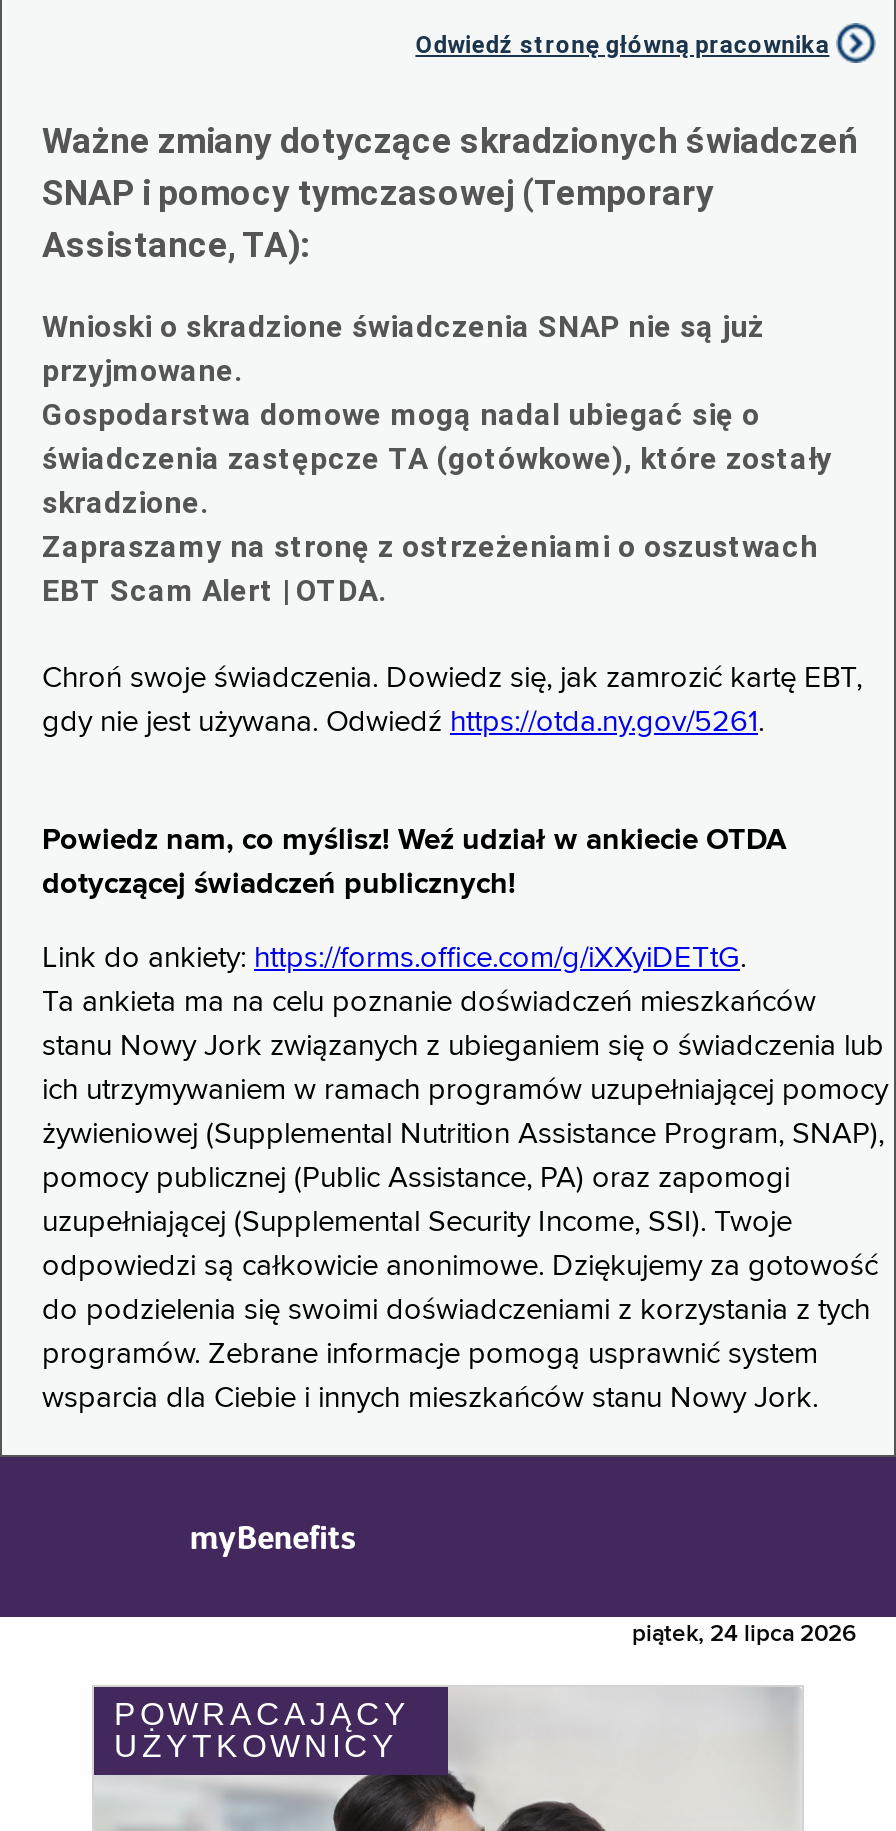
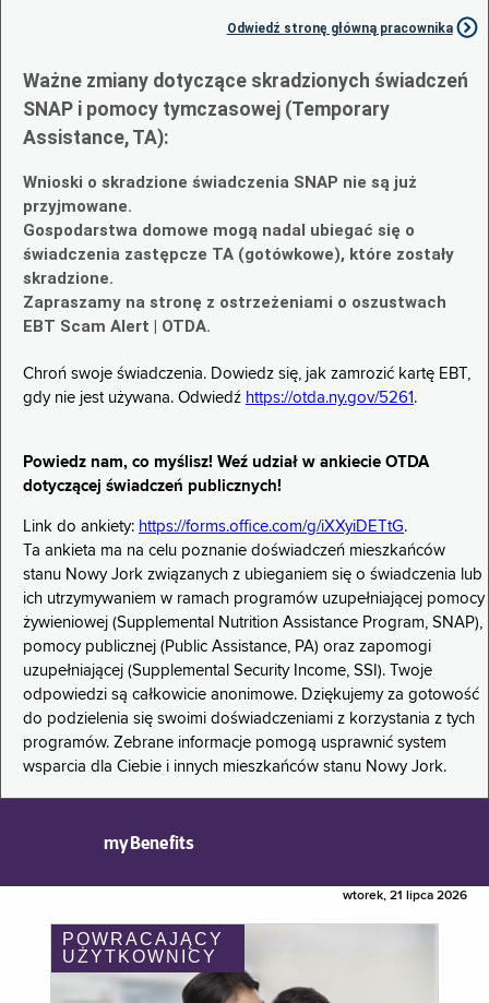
[632,1623,856,1647] piątek, 24 lipca 2026 -> [343,890,467,903] wtorek, 21 lipca 2026

